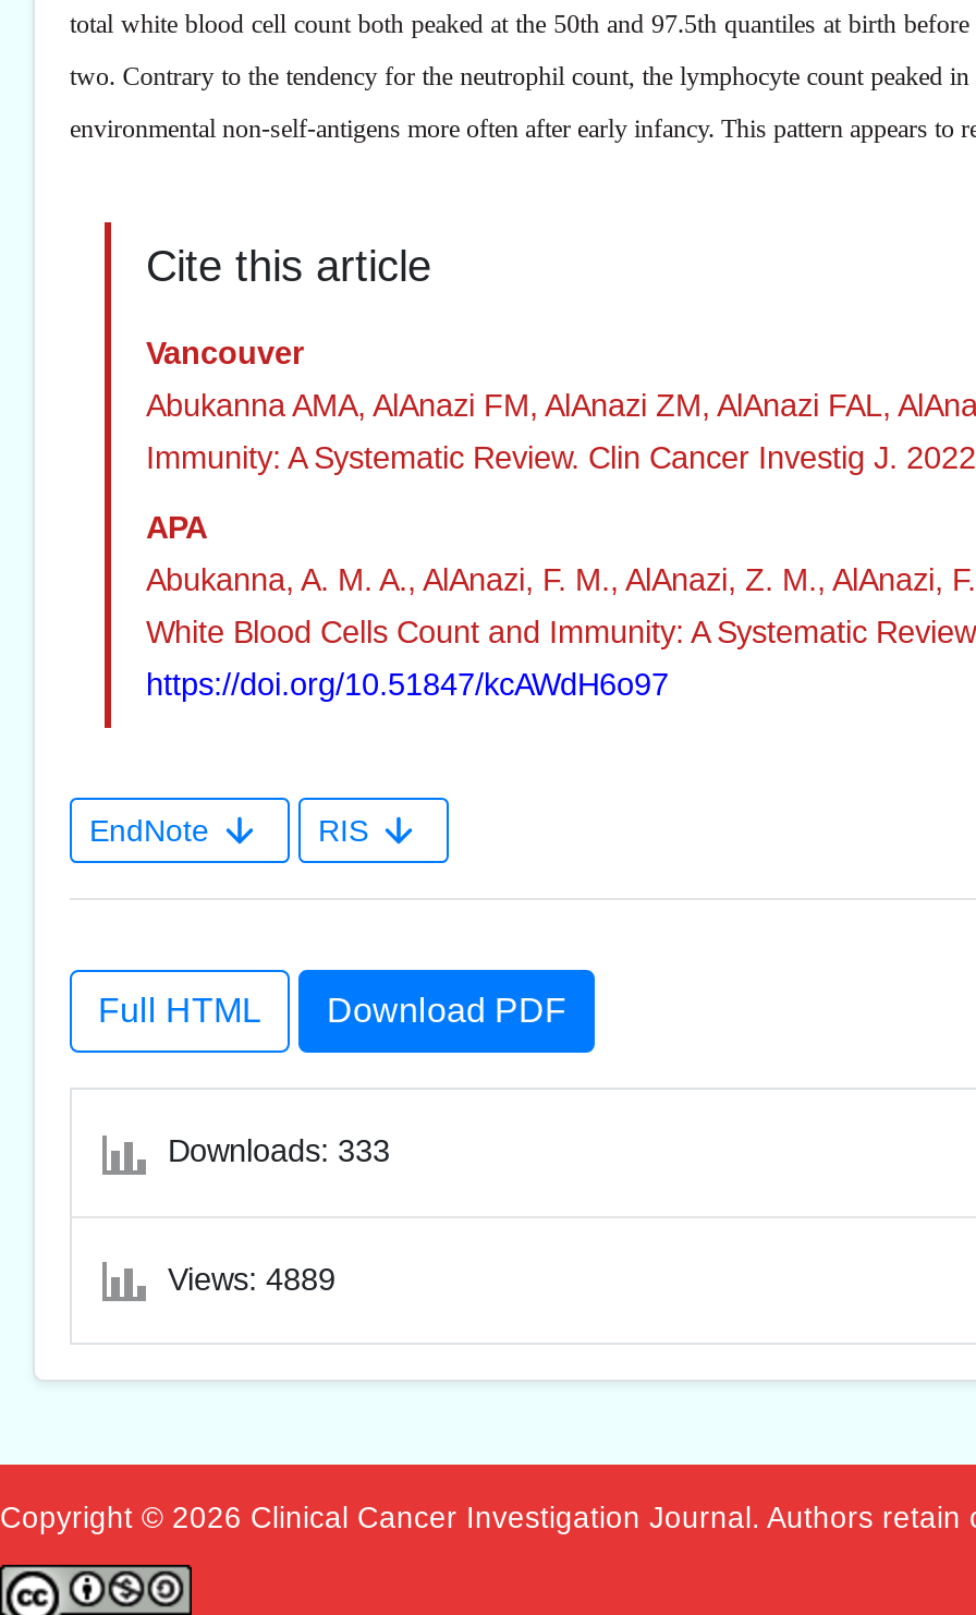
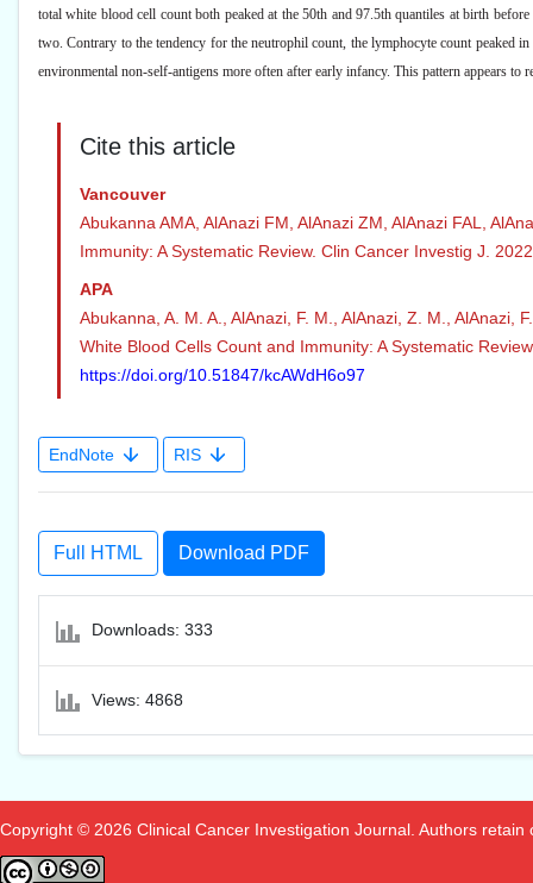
[159,1261,335,1296] Views: 4889 -> [87,690,183,709] Views: 4868

